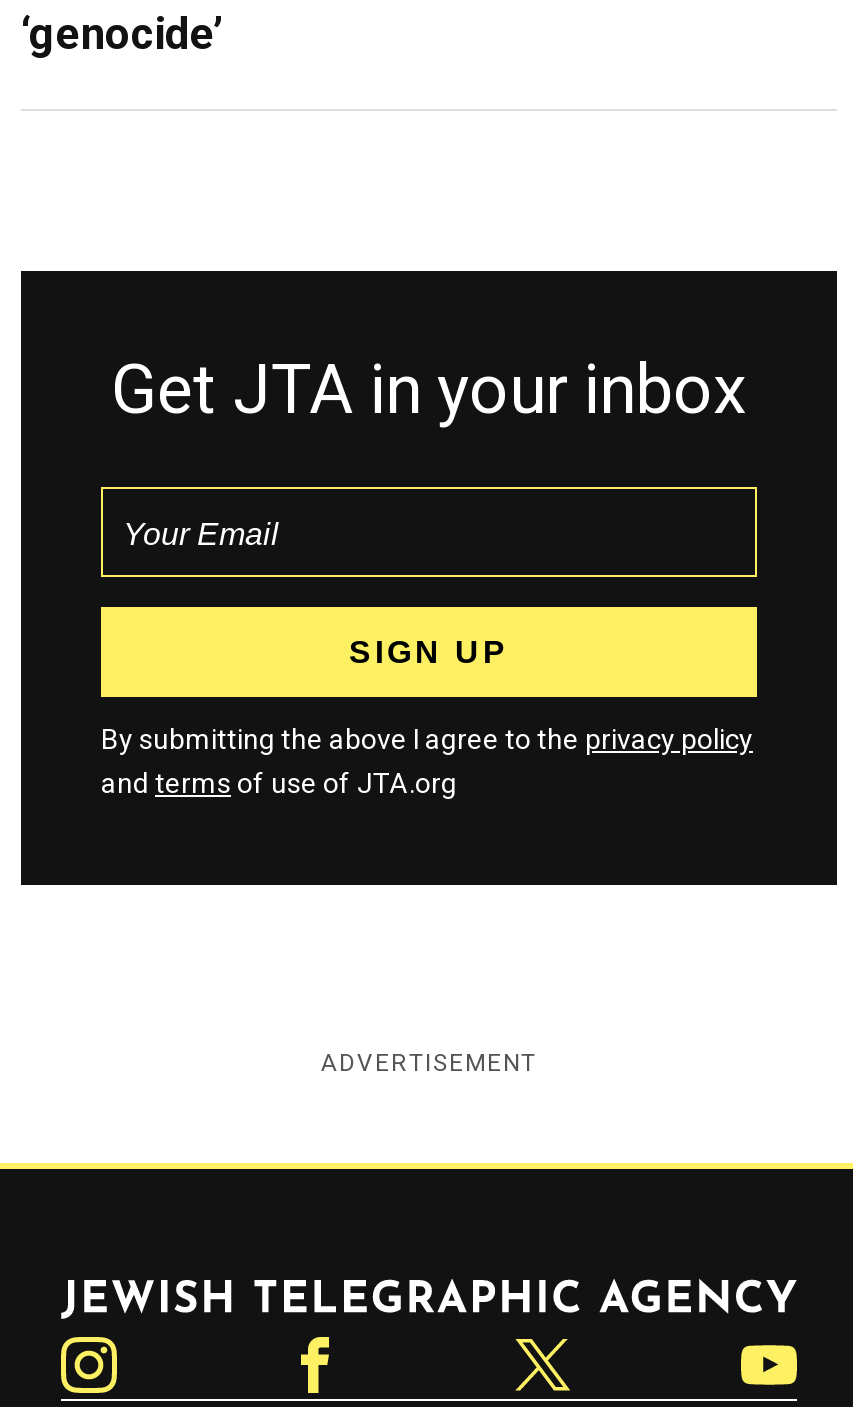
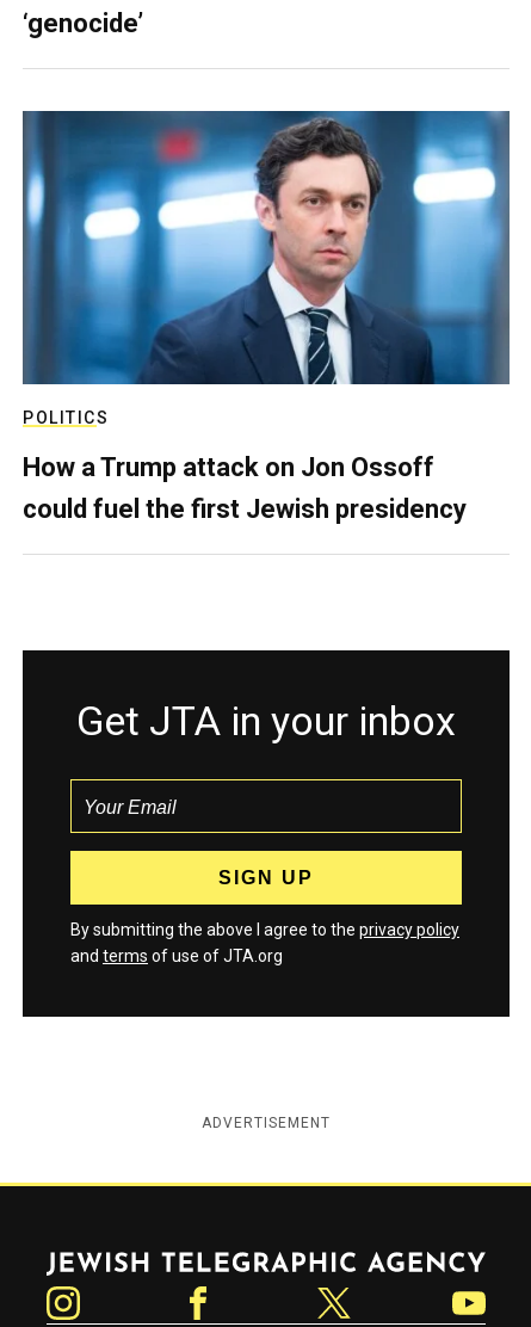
none -> [21,110,511,524] [image] | POLITICS | How a Trump attack on Jon Ossoff | could fuel the first Jewish presidency

